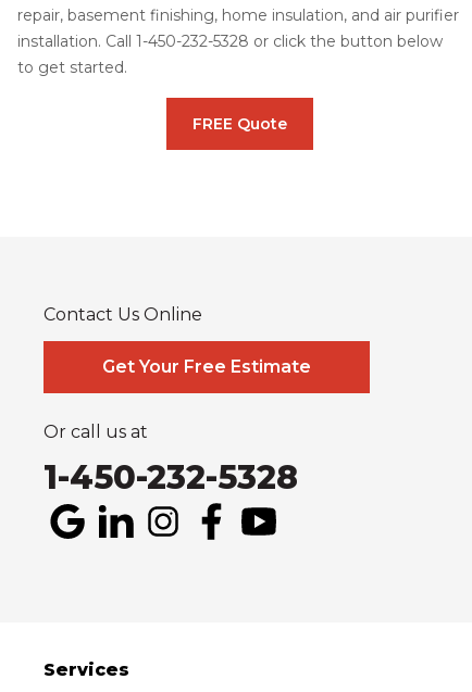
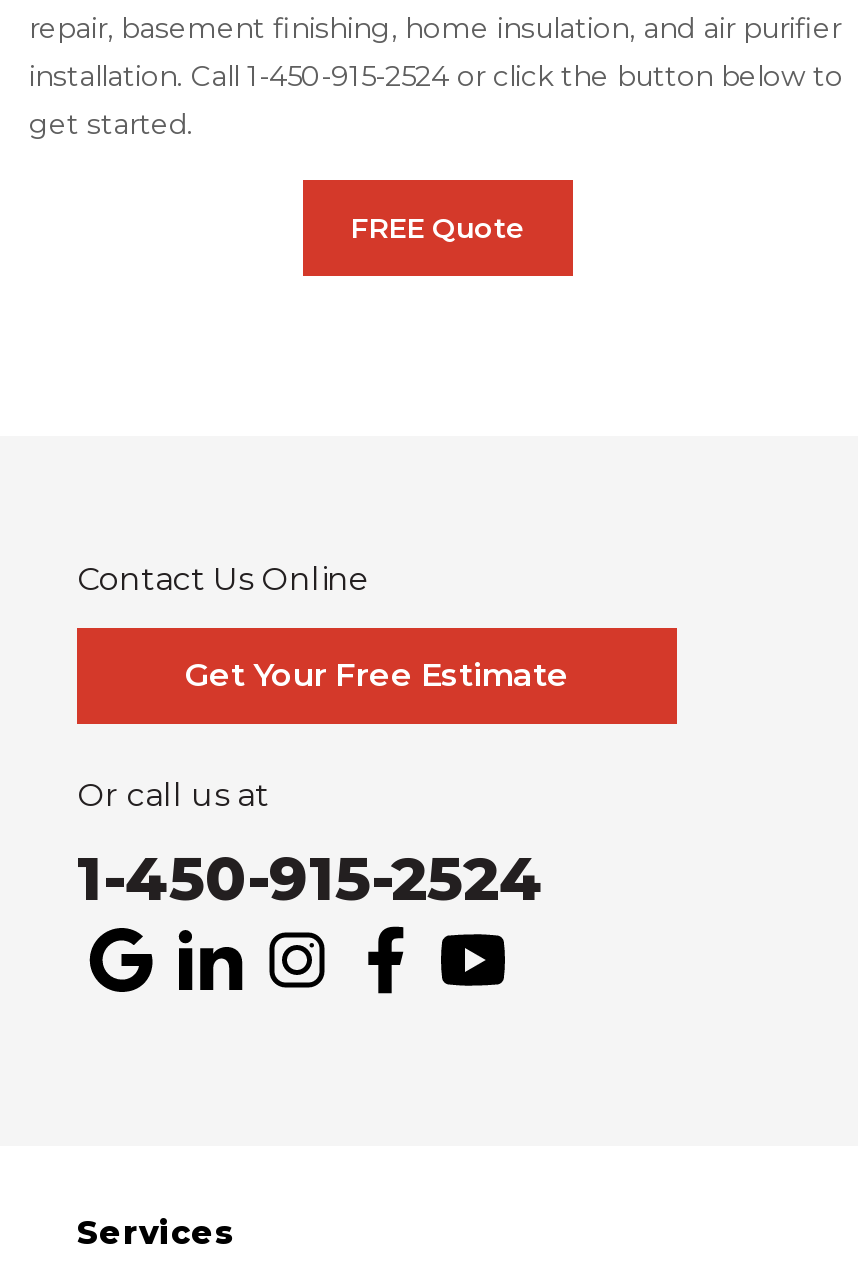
[17,32,443,77] installation. Call 1-450-232-5328 or click the button below | to get started. -> [29,58,843,142] installation. Call 1-450-915-2524 or click the button below to | get started.
[44,457,298,498] 1-450-232-5328 -> [77,842,543,916] 1-450-915-2524

